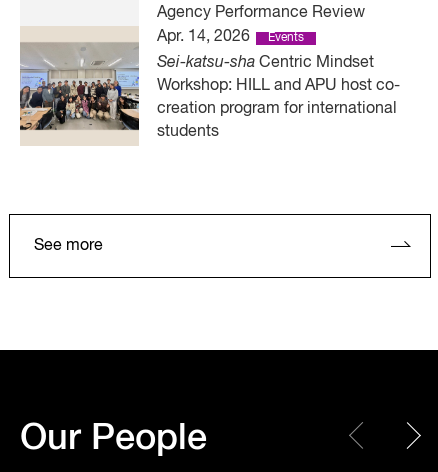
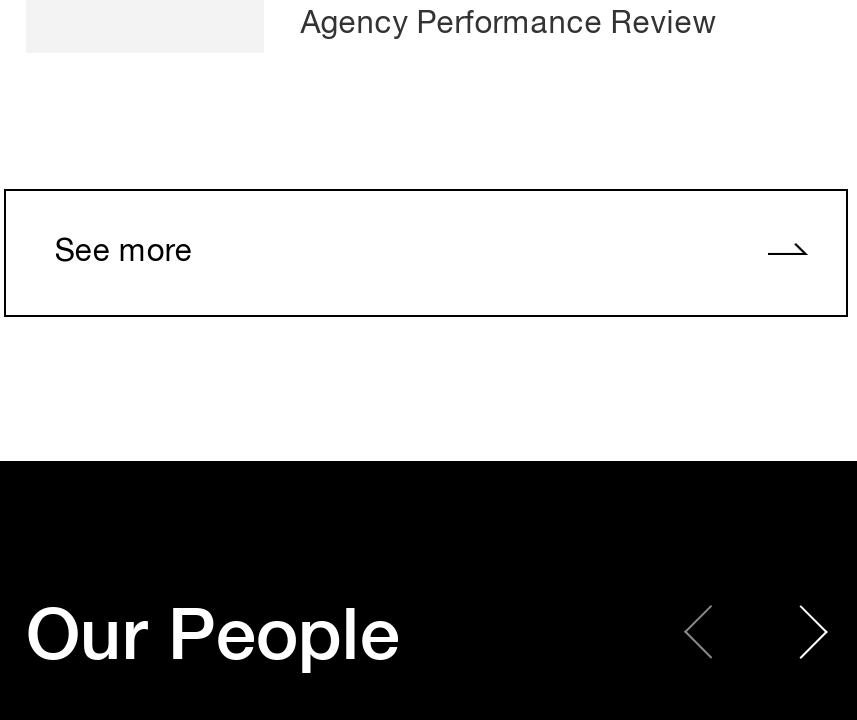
[19,27,400,145] [image] | Apr. 14, 2026 | Events | Sei-katsu-sha Centric Mindset | Workshop: HILL and APU host co- | creation program for international | students -> none

